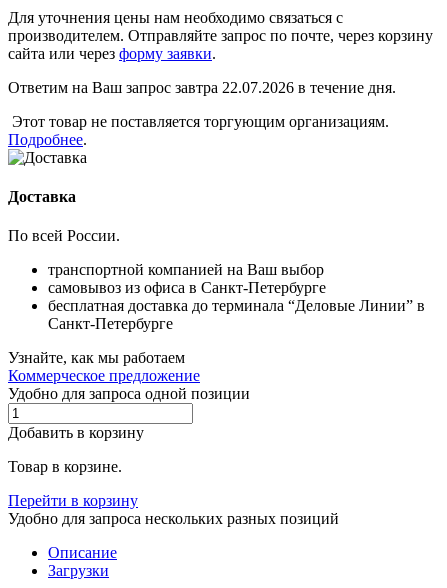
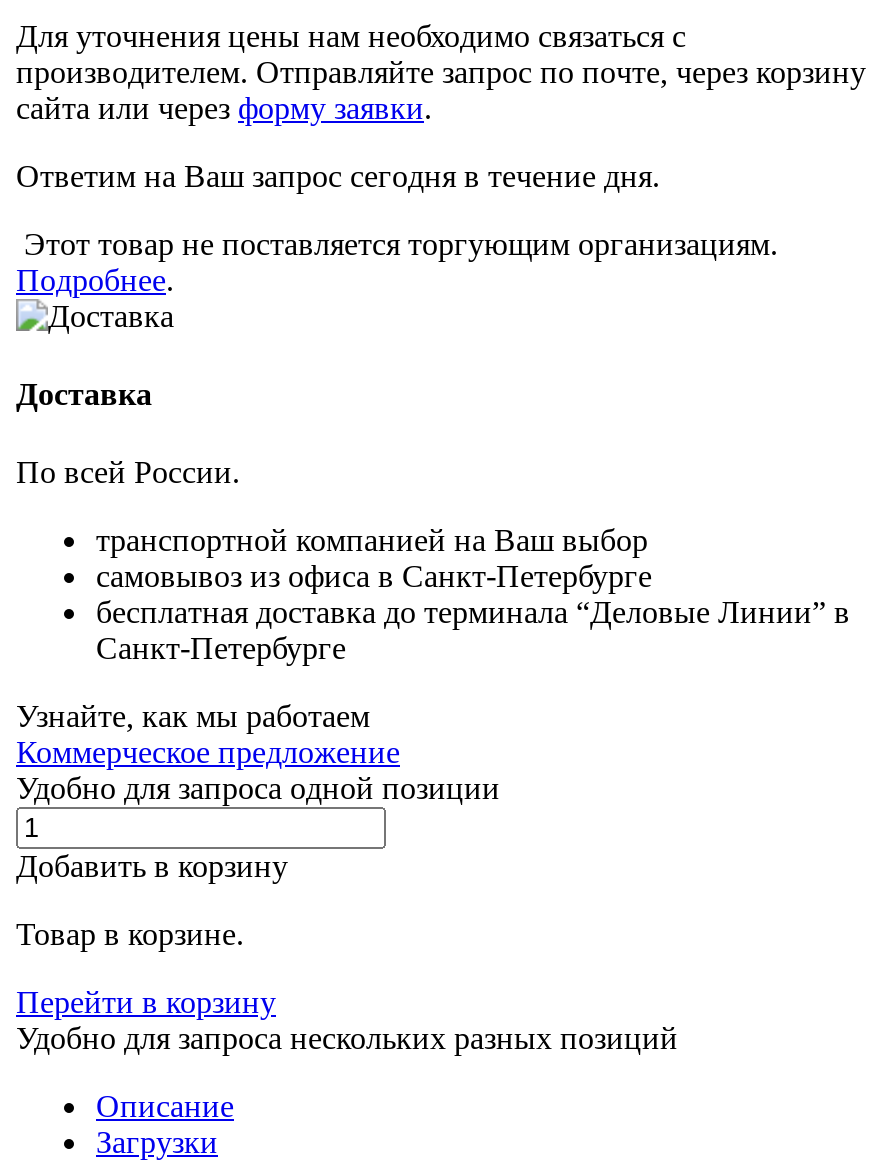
[8,79,396,96] Ответим на Ваш запрос завтра 22.07.2026 в течение дня. -> [16,159,660,193] Ответим на Ваш запрос сегодня в течение дня.

